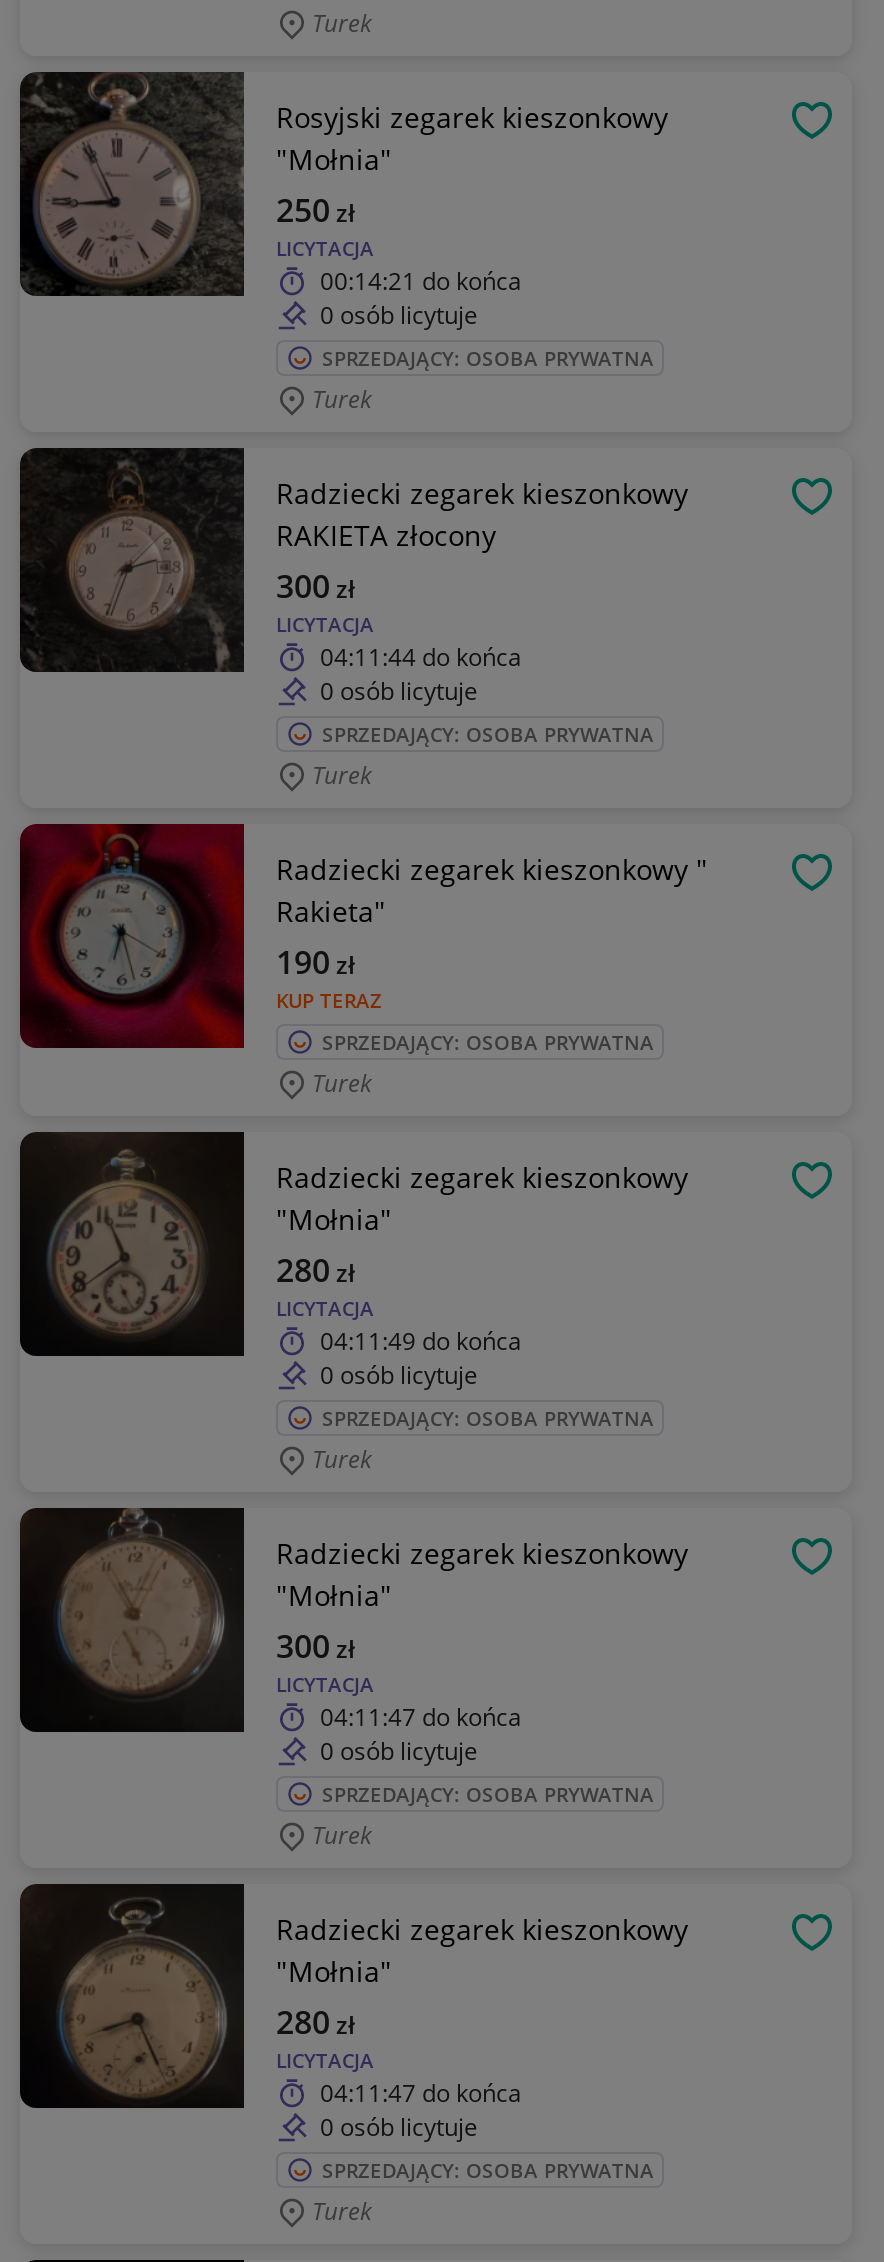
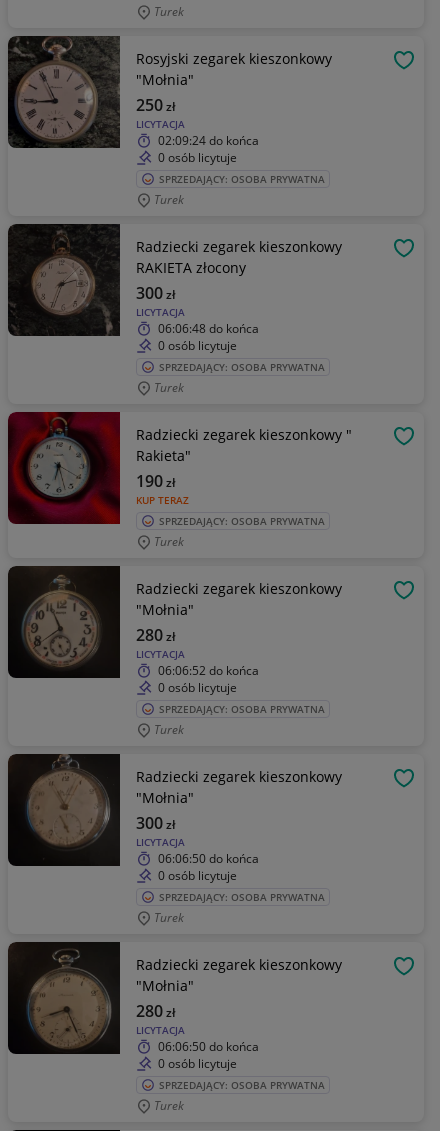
[320,264,522,298] 00:14:21 do końca -> [158,132,259,149] 02:09:24 do końca
[320,640,522,674] 04:11:44 do końca -> [158,320,259,337] 06:06:48 do końca
[320,1324,522,1358] 04:11:49 do końca -> [158,662,259,679] 06:06:52 do końca
[320,1700,522,1734] 04:11:47 do końca -> [158,850,259,867] 06:06:50 do końca
[320,2076,522,2110] 04:11:47 do końca -> [158,1038,259,1055] 06:06:50 do końca

